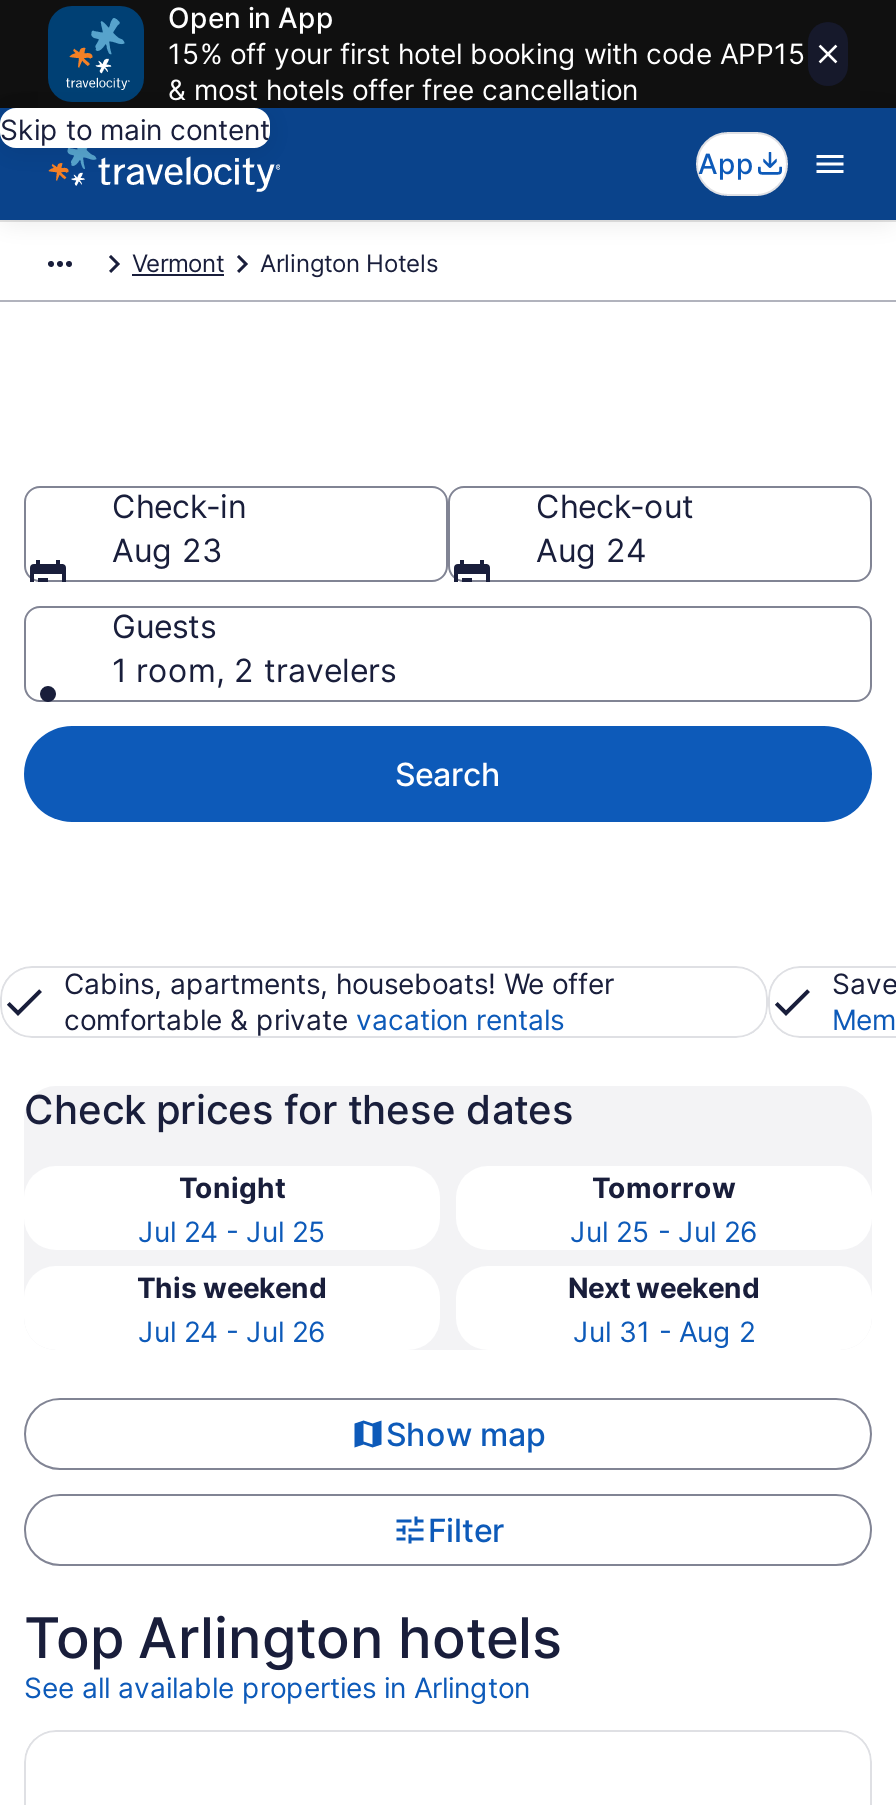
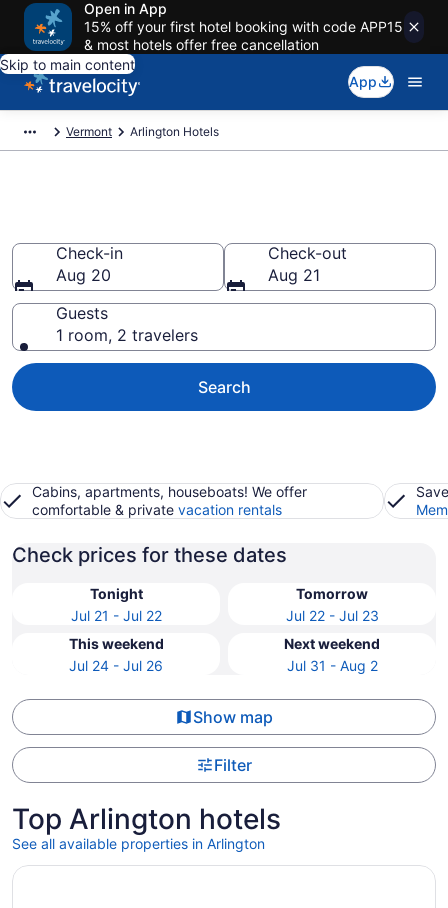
[112,530,222,570] Aug 23 -> [56,265,111,285] Aug 20
[536,530,646,570] Aug 24 -> [268,265,320,285] Aug 21
[138,1214,326,1248] Jul 24 - Jul 25 -> [70,607,161,624] Jul 21 - Jul 22
[570,1214,758,1248] Jul 25 - Jul 26 -> [285,607,378,624] Jul 22 - Jul 23

